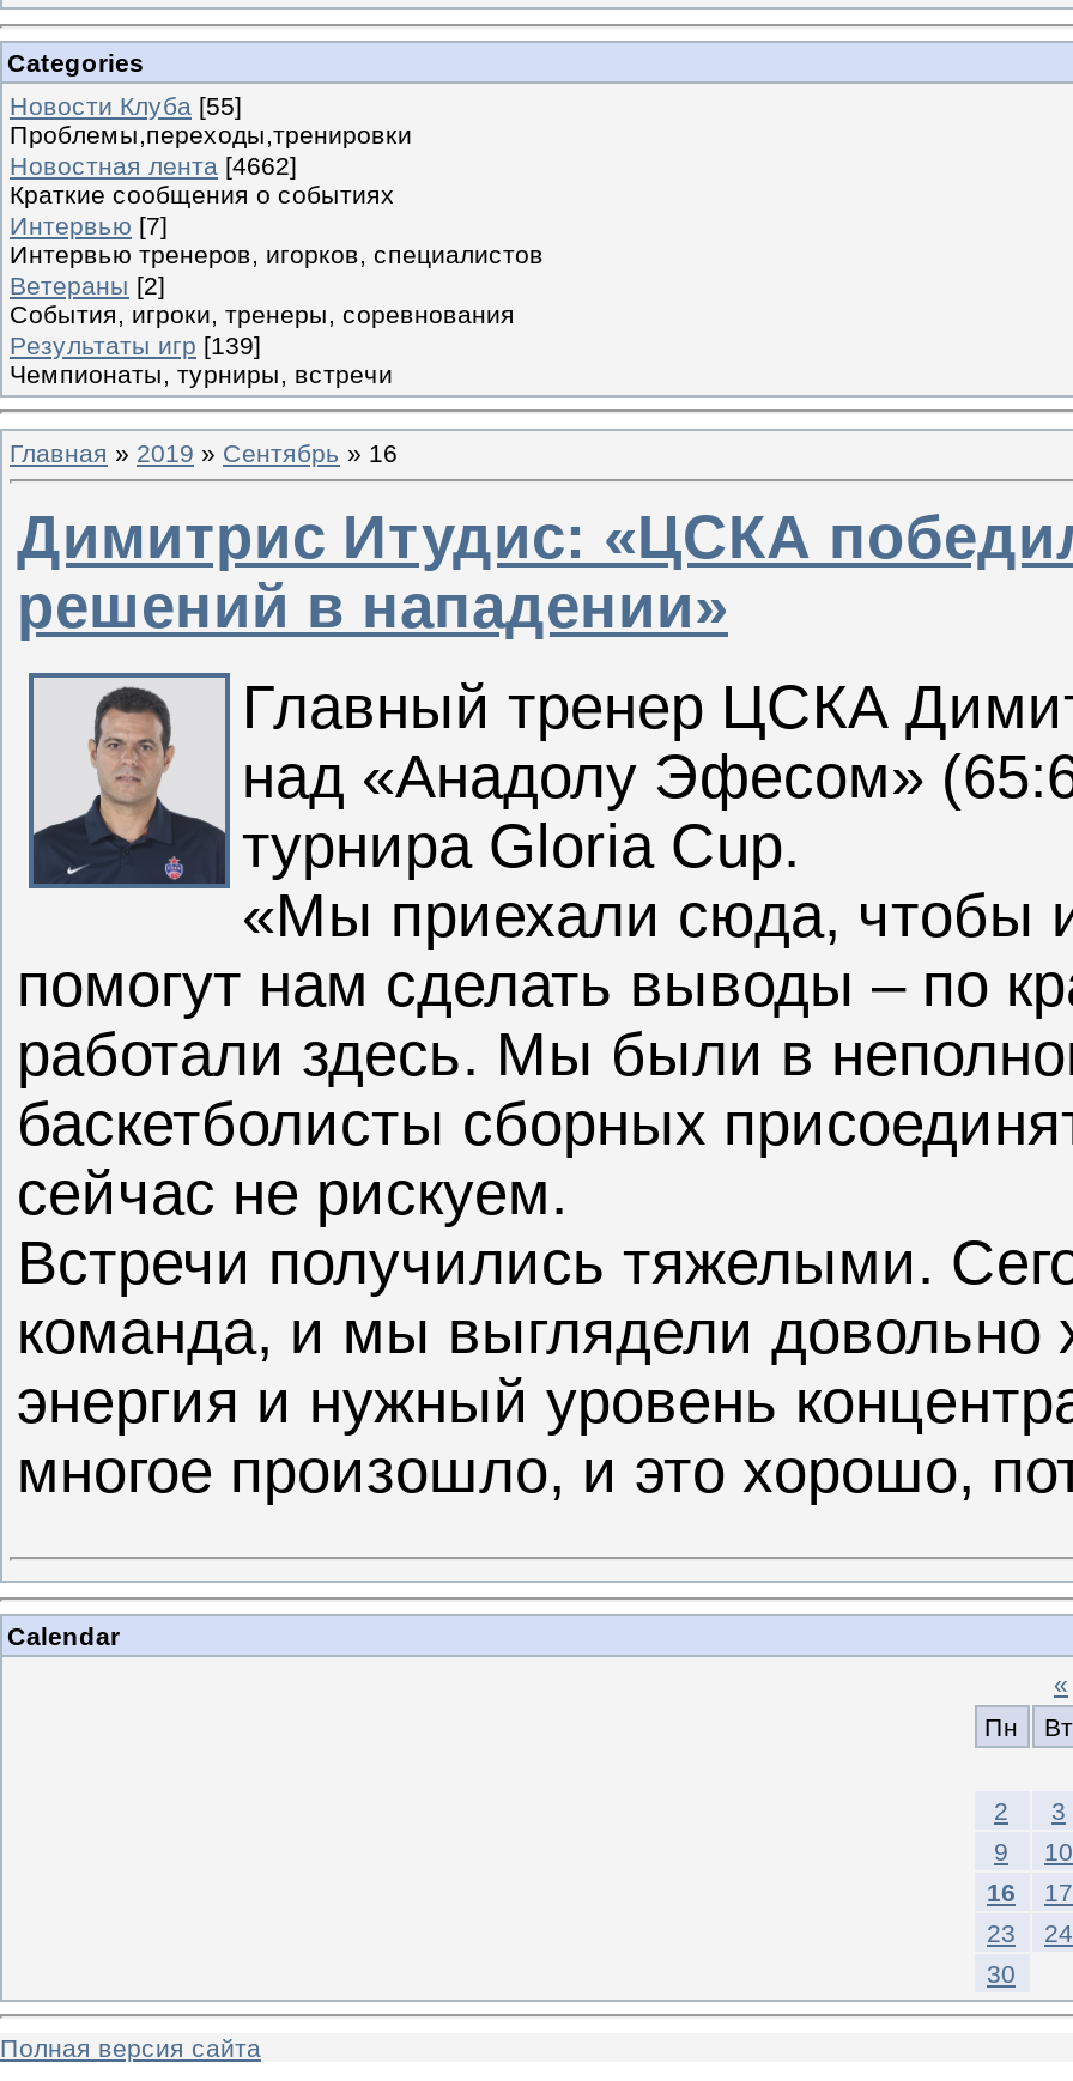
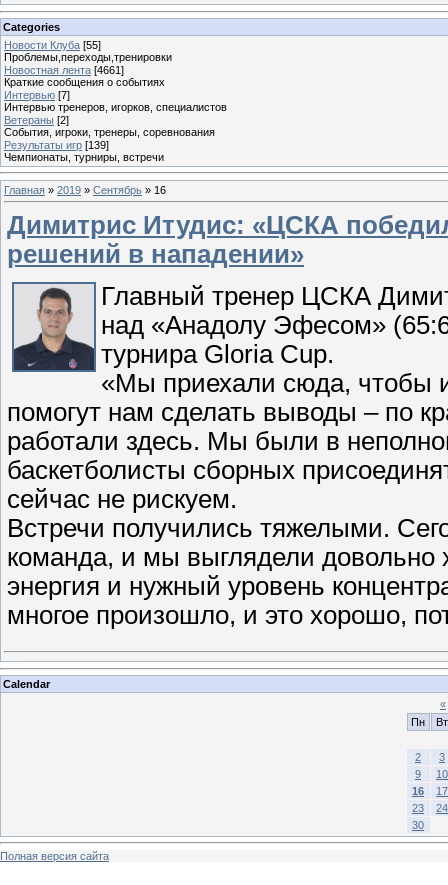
[10,151,297,180] Новостная лента [4662] -> [4,64,124,76] Новостная лента [4661]

